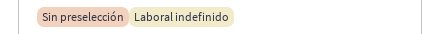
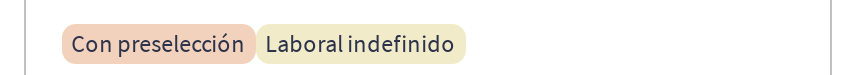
[42,9,124,24] Sin preselección -> [71,28,245,58] Con preselección

